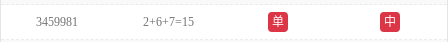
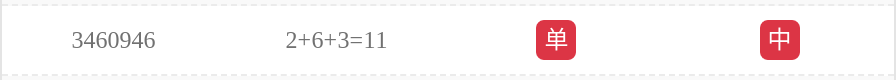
[36,15,78,29] 3459981 -> [72,26,156,54] 3460946
[143,15,194,29] 2+6+7=15 -> [286,26,388,54] 2+6+3=11

